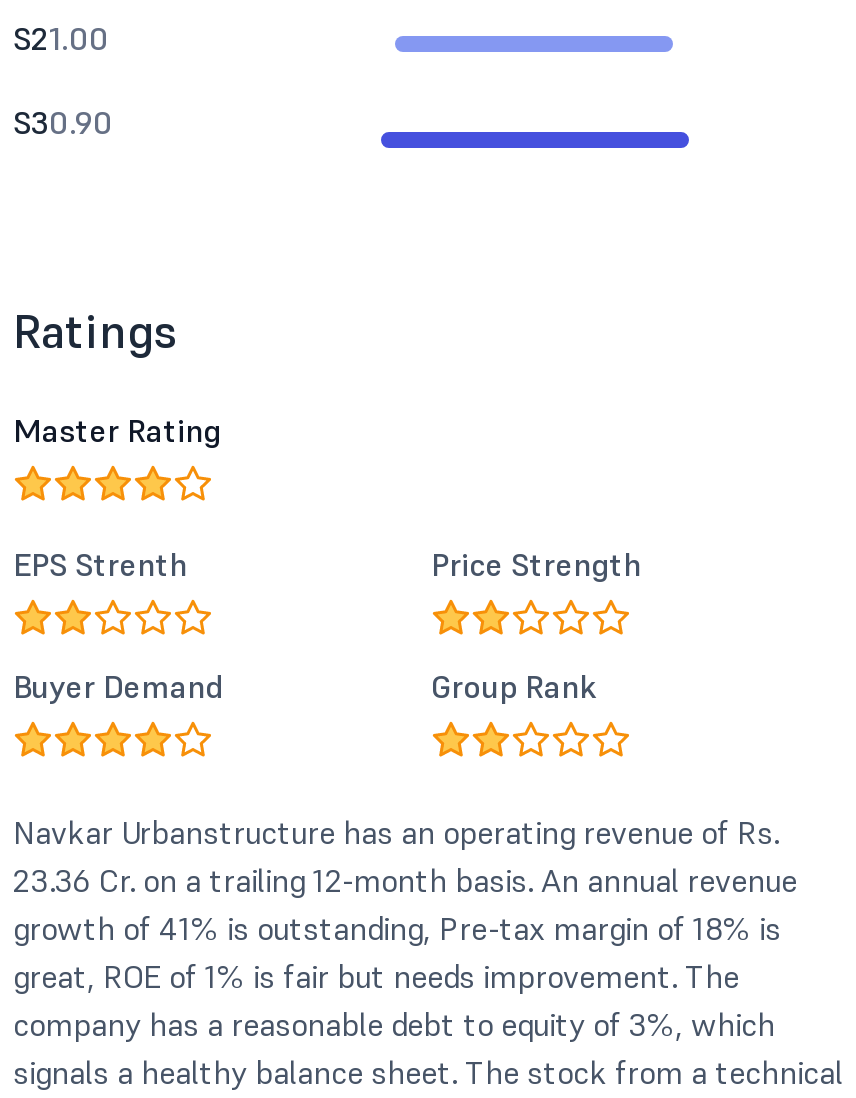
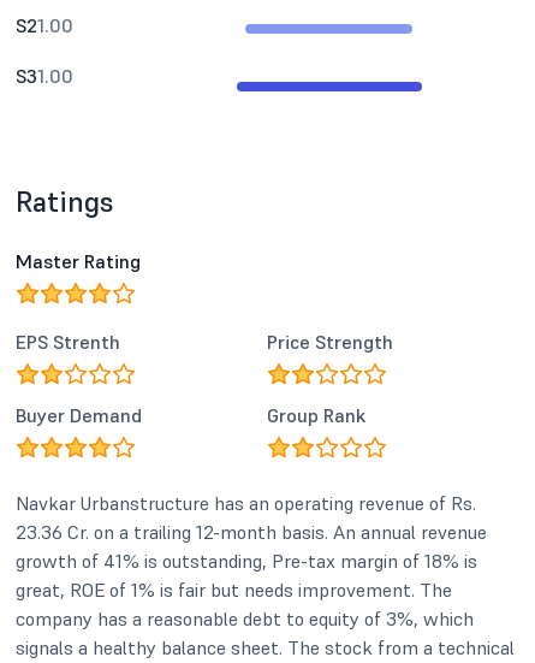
[13,102,113,142] S30.90 -> [16,64,73,88] S31.00

